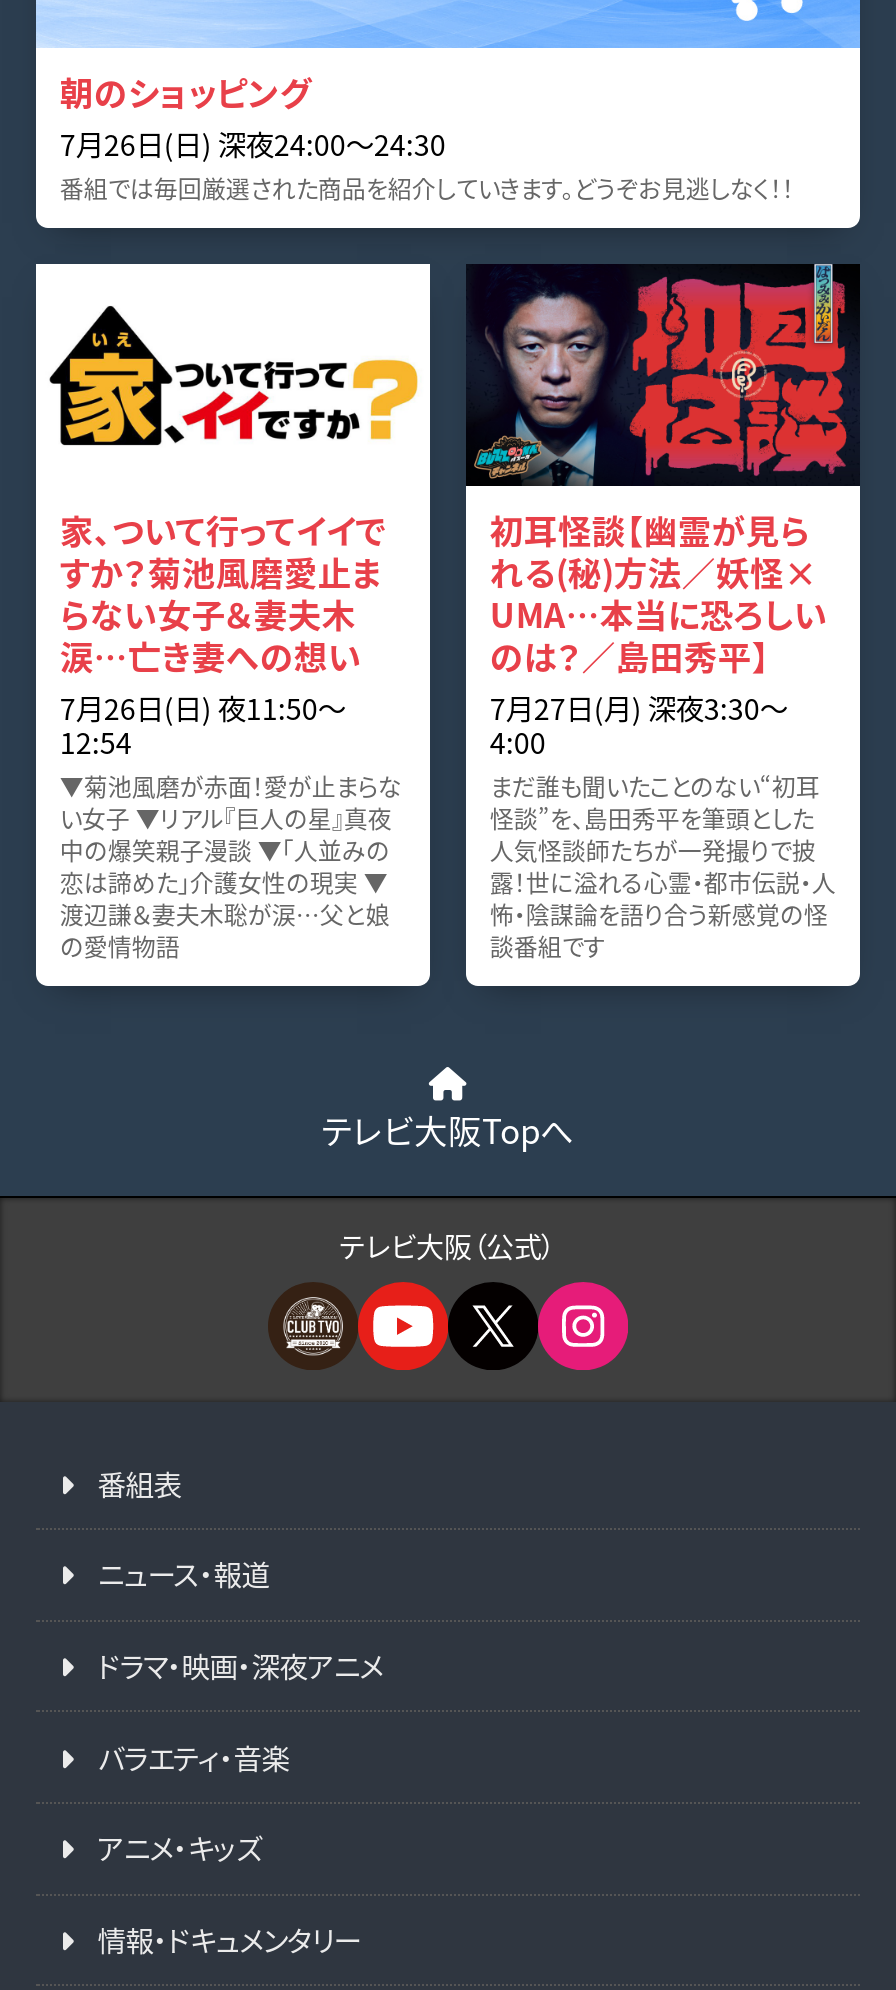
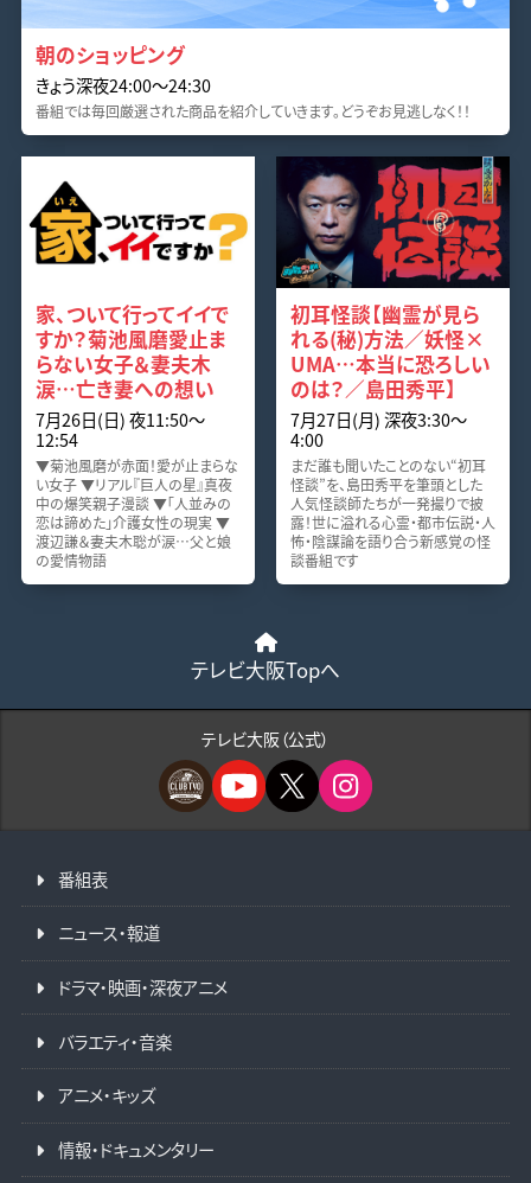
[60,122,446,164] 7月26日(日) 深夜24:00〜24:30 -> [35,73,211,97] きょう深夜24:00〜24:30

